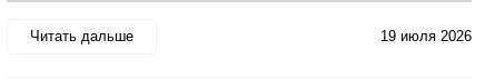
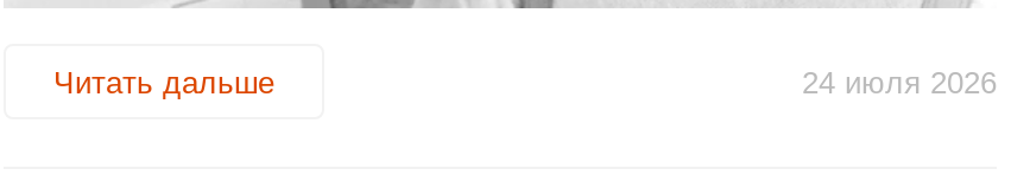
[380,28,472,45] 19 июля 2026 -> [802,64,997,100] 24 июля 2026

